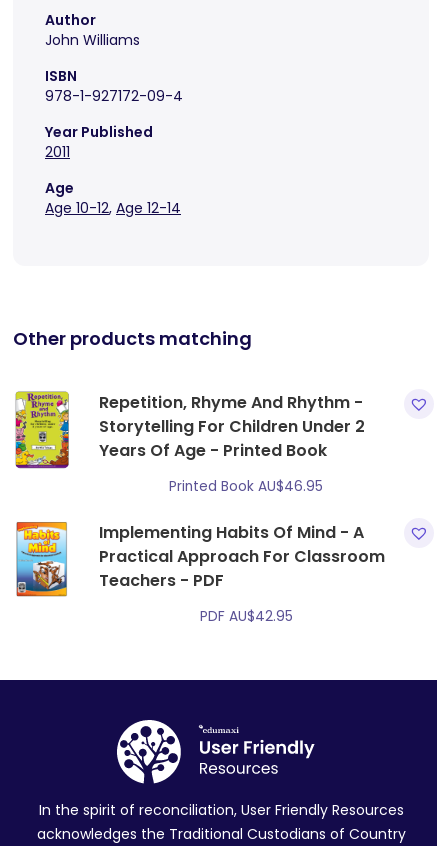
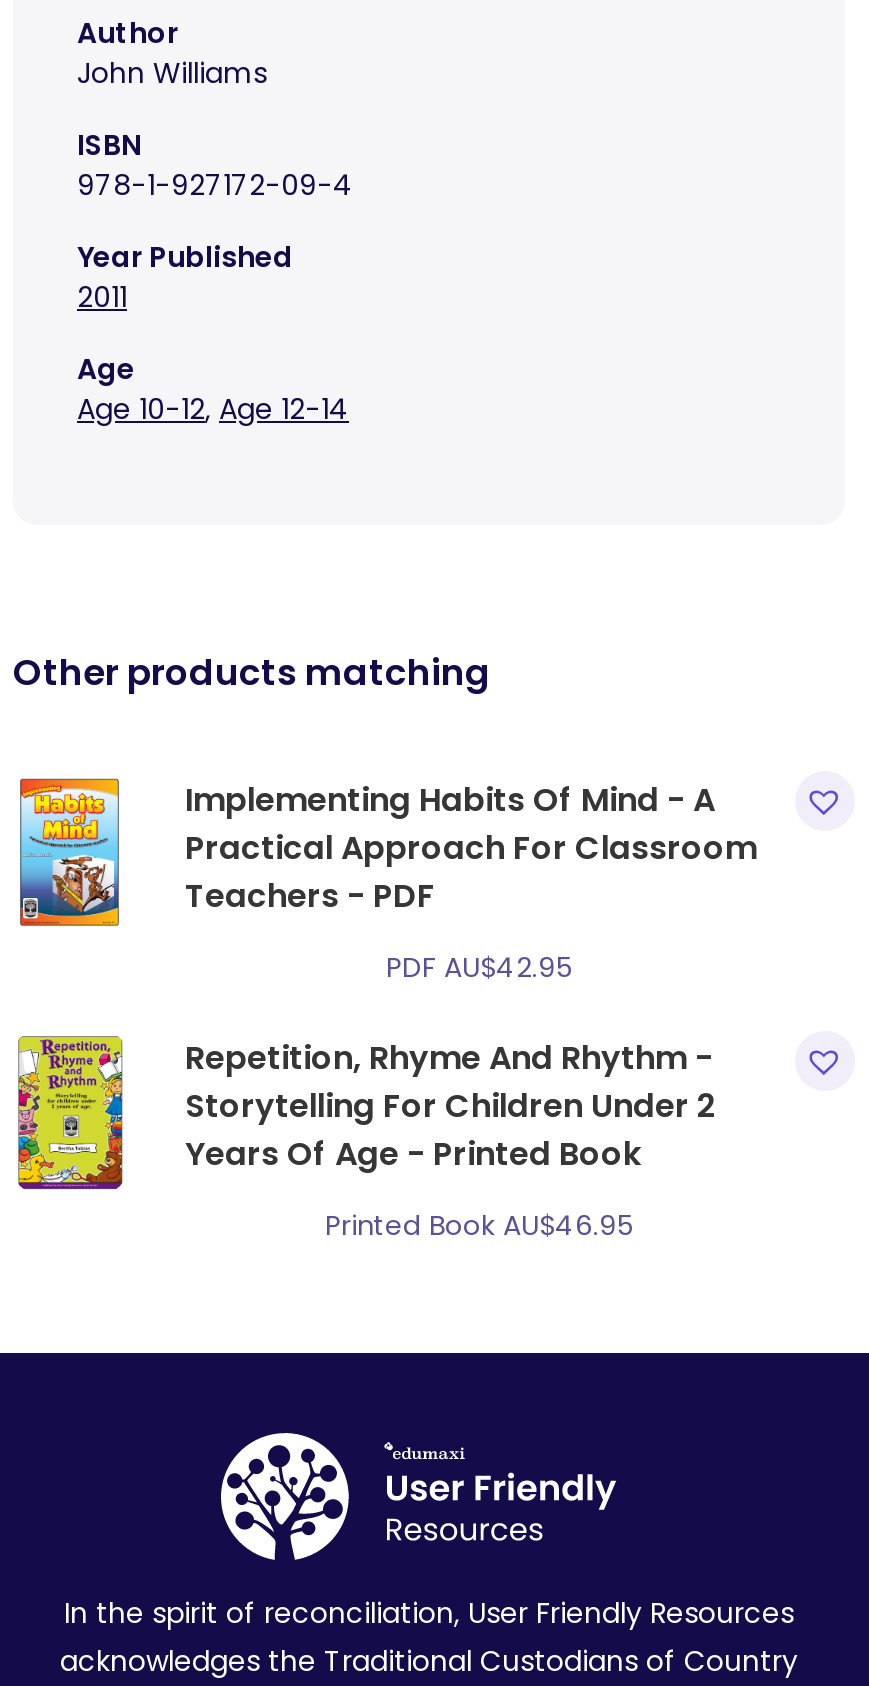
moved [14,391,365,496] -> [15,1036,717,1246]: [image] | Repetition, Rhyme And Rhythm - | Storytelling For Children Under 2 | Years Of Age - Printed Book | Printed Book AU$46.95
moved [16,521,385,626] -> [19,777,757,987]: [image] | Implementing Habits Of Mind - A | Practical Approach For Classroom | Teachers - PDF | PDF AU$42.95

